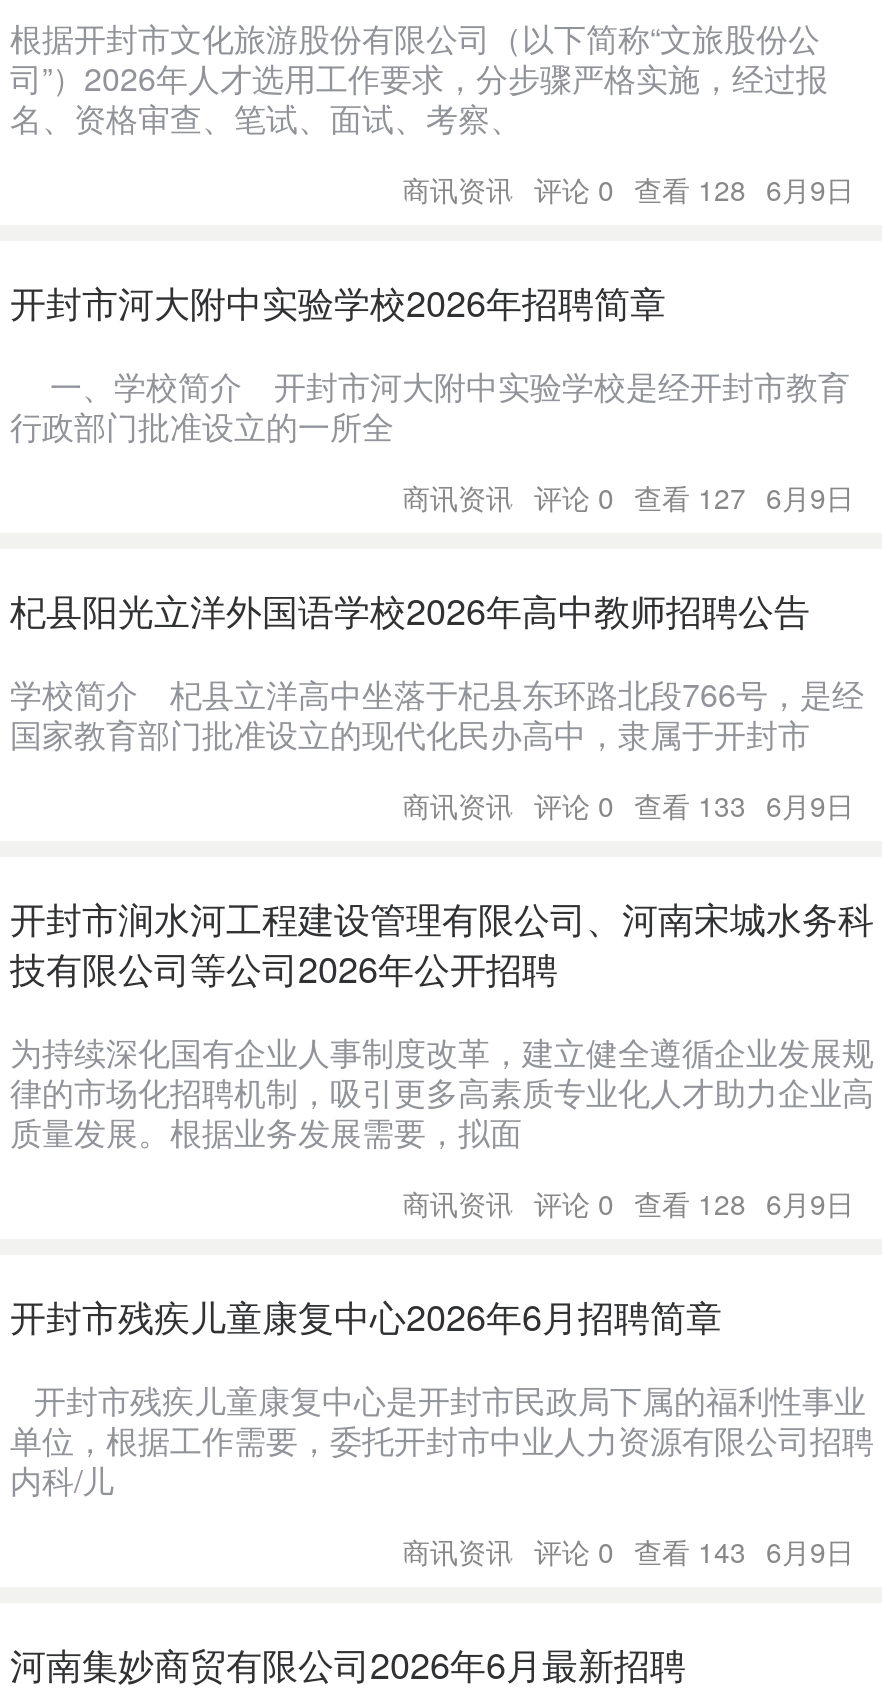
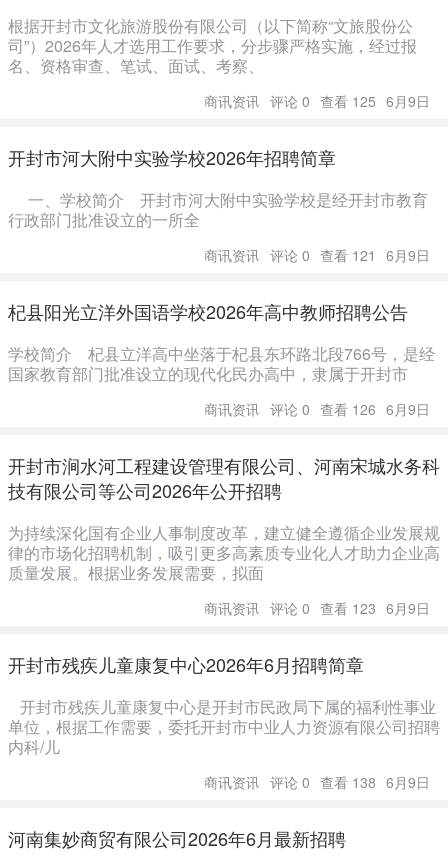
[402,168,854,208] 商讯资讯 评论 0 查看 128 6月9日 -> [204,90,430,110] 商讯资讯 评论 0 查看 125 6月9日
[402,476,854,516] 商讯资讯 评论 0 查看 127 6月9日 -> [204,244,430,264] 商讯资讯 评论 0 查看 121 6月9日
[402,784,854,824] 商讯资讯 评论 0 查看 133 6月9日 -> [204,398,430,418] 商讯资讯 评论 0 查看 126 6月9日
[402,1182,854,1222] 商讯资讯 评论 0 查看 128 6月9日 -> [204,597,430,617] 商讯资讯 评论 0 查看 123 6月9日
[402,1530,854,1570] 商讯资讯 评论 0 查看 143 6月9日 -> [204,771,430,791] 商讯资讯 评论 0 查看 138 6月9日

